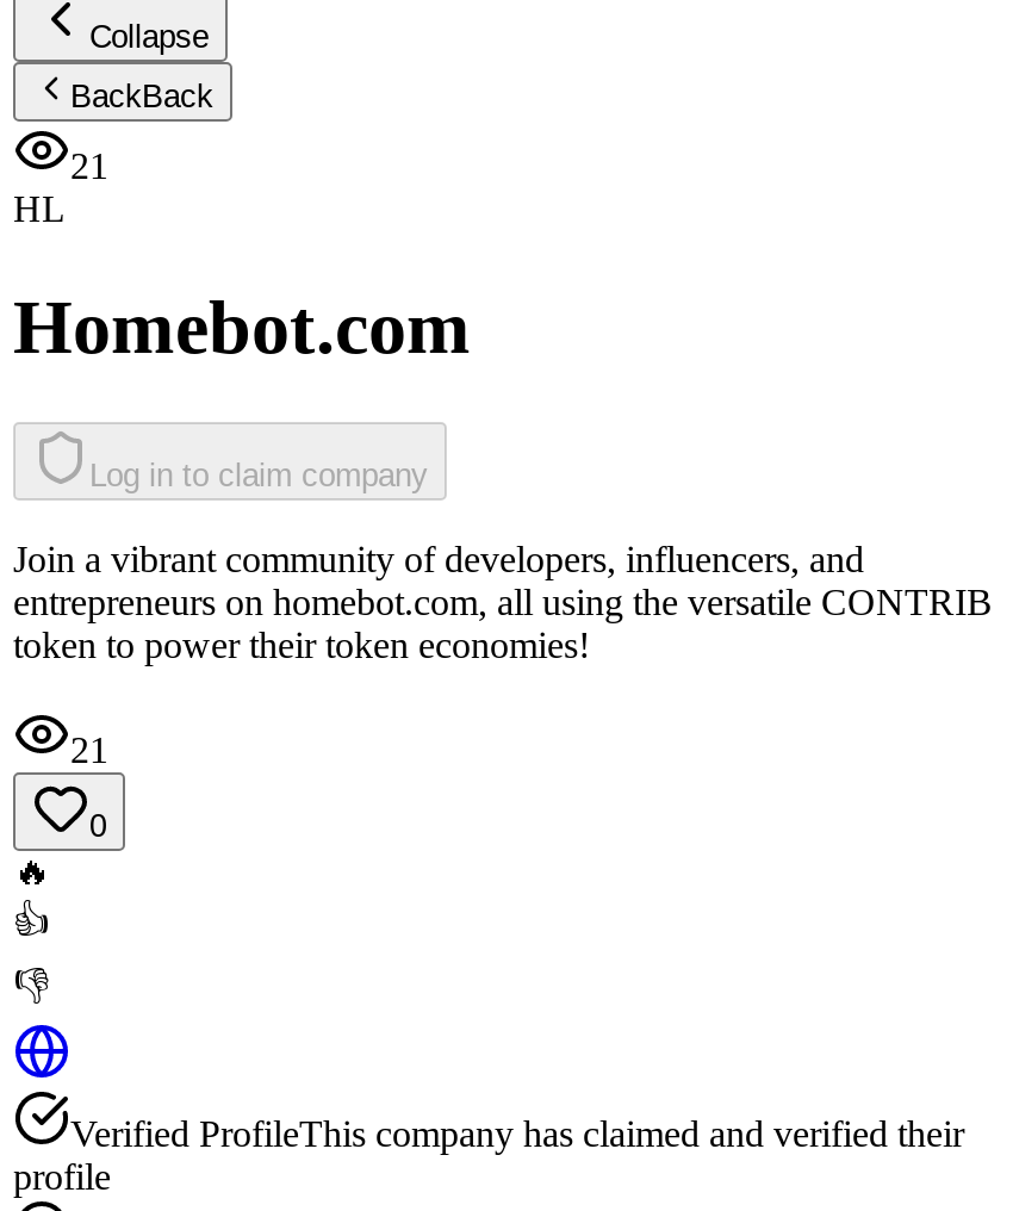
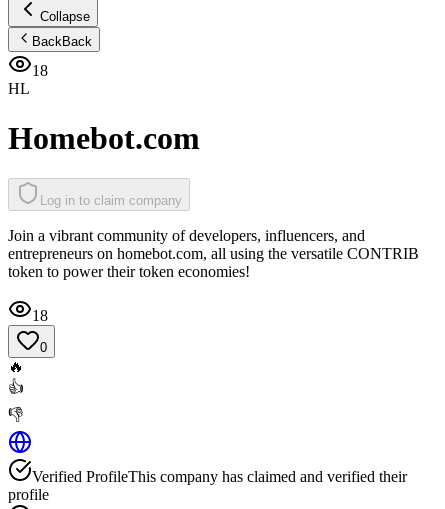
[70,146,108,186] 21 -> [32,62,48,79] 18
[70,730,108,770] 21 -> [32,307,48,324] 18

